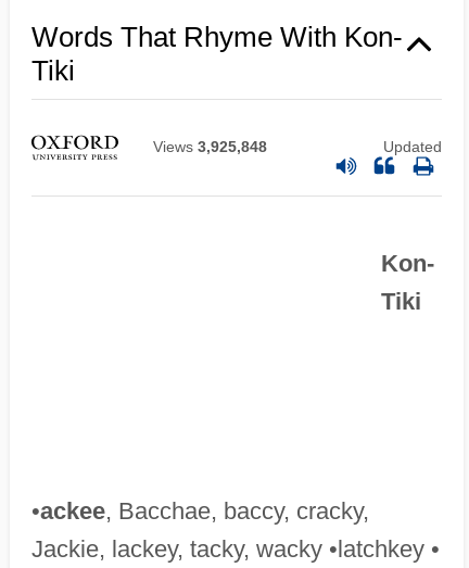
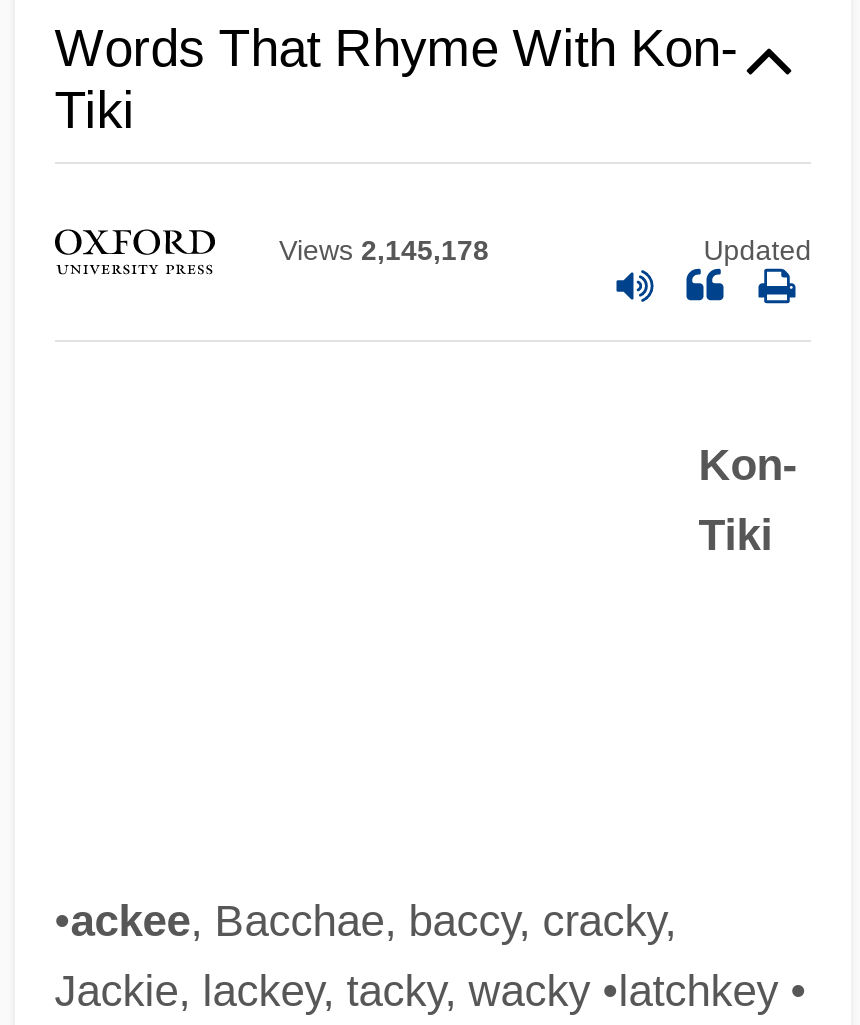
[153,138,267,156] Views 3,925,848 -> [279,235,489,267] Views 2,145,178

